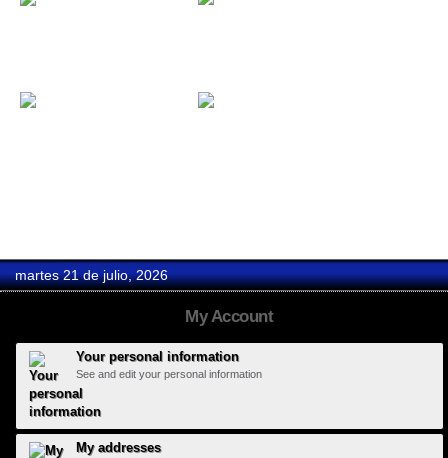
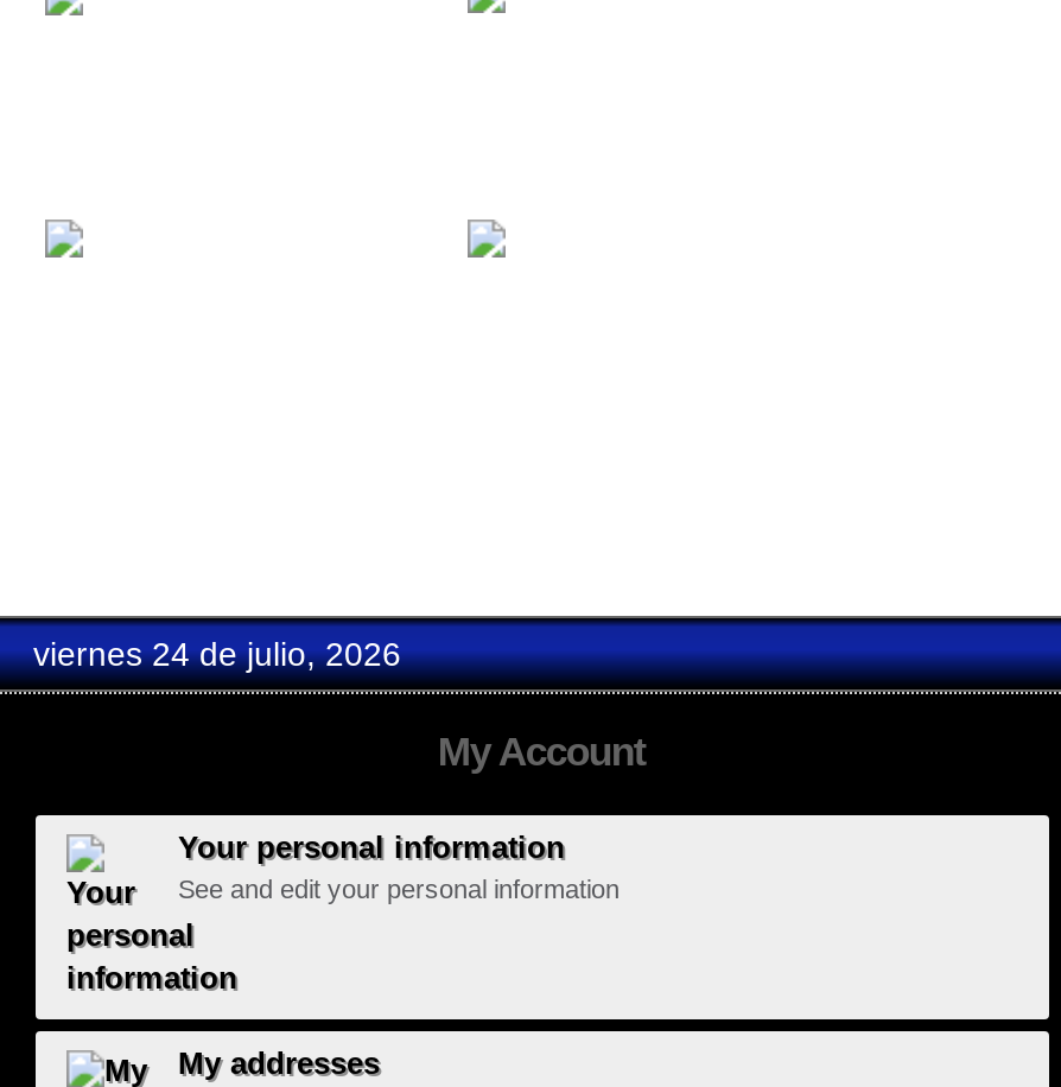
[15,267,168,283] martes 21 de julio, 2026 -> [33,635,401,673] viernes 24 de julio, 2026

